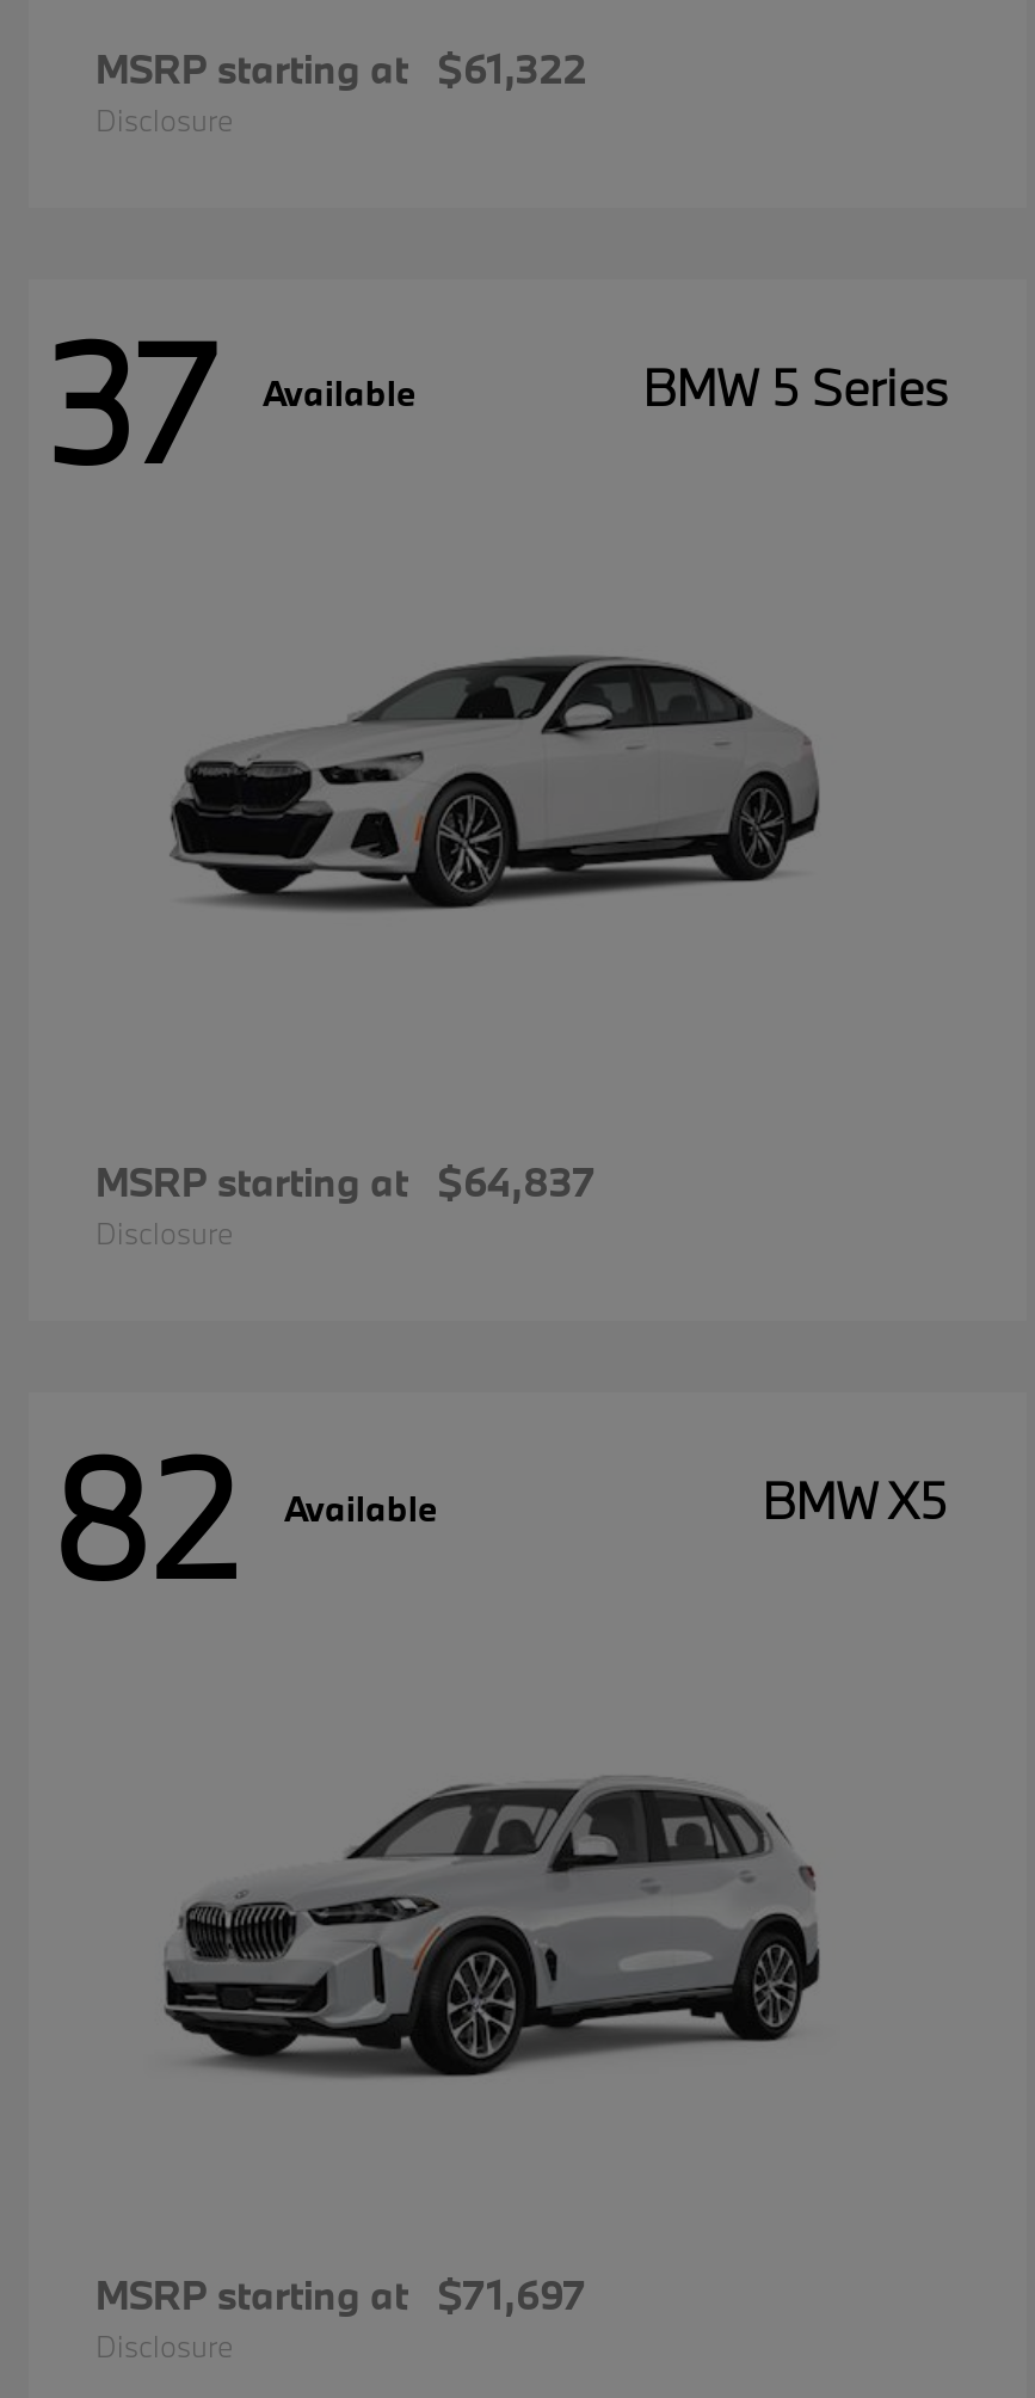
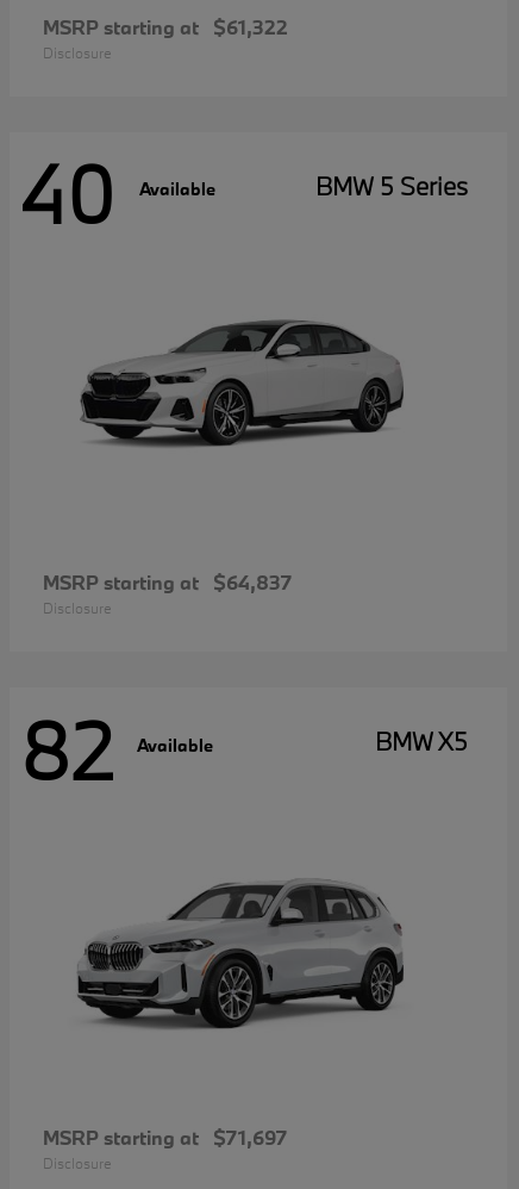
[48,299,415,507] 37 Available -> [19,142,215,246] 40 Available

